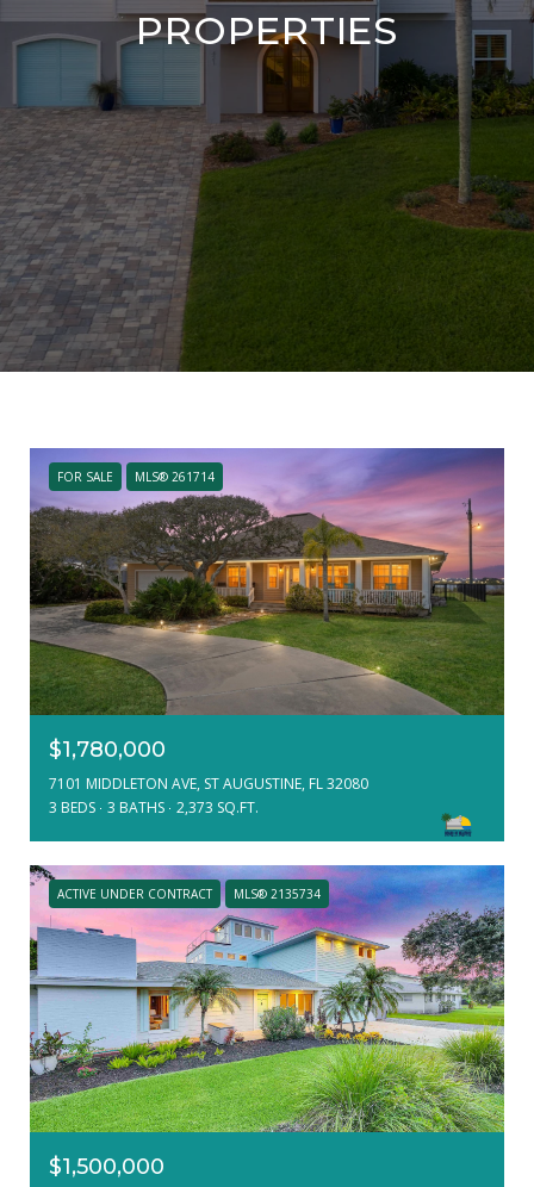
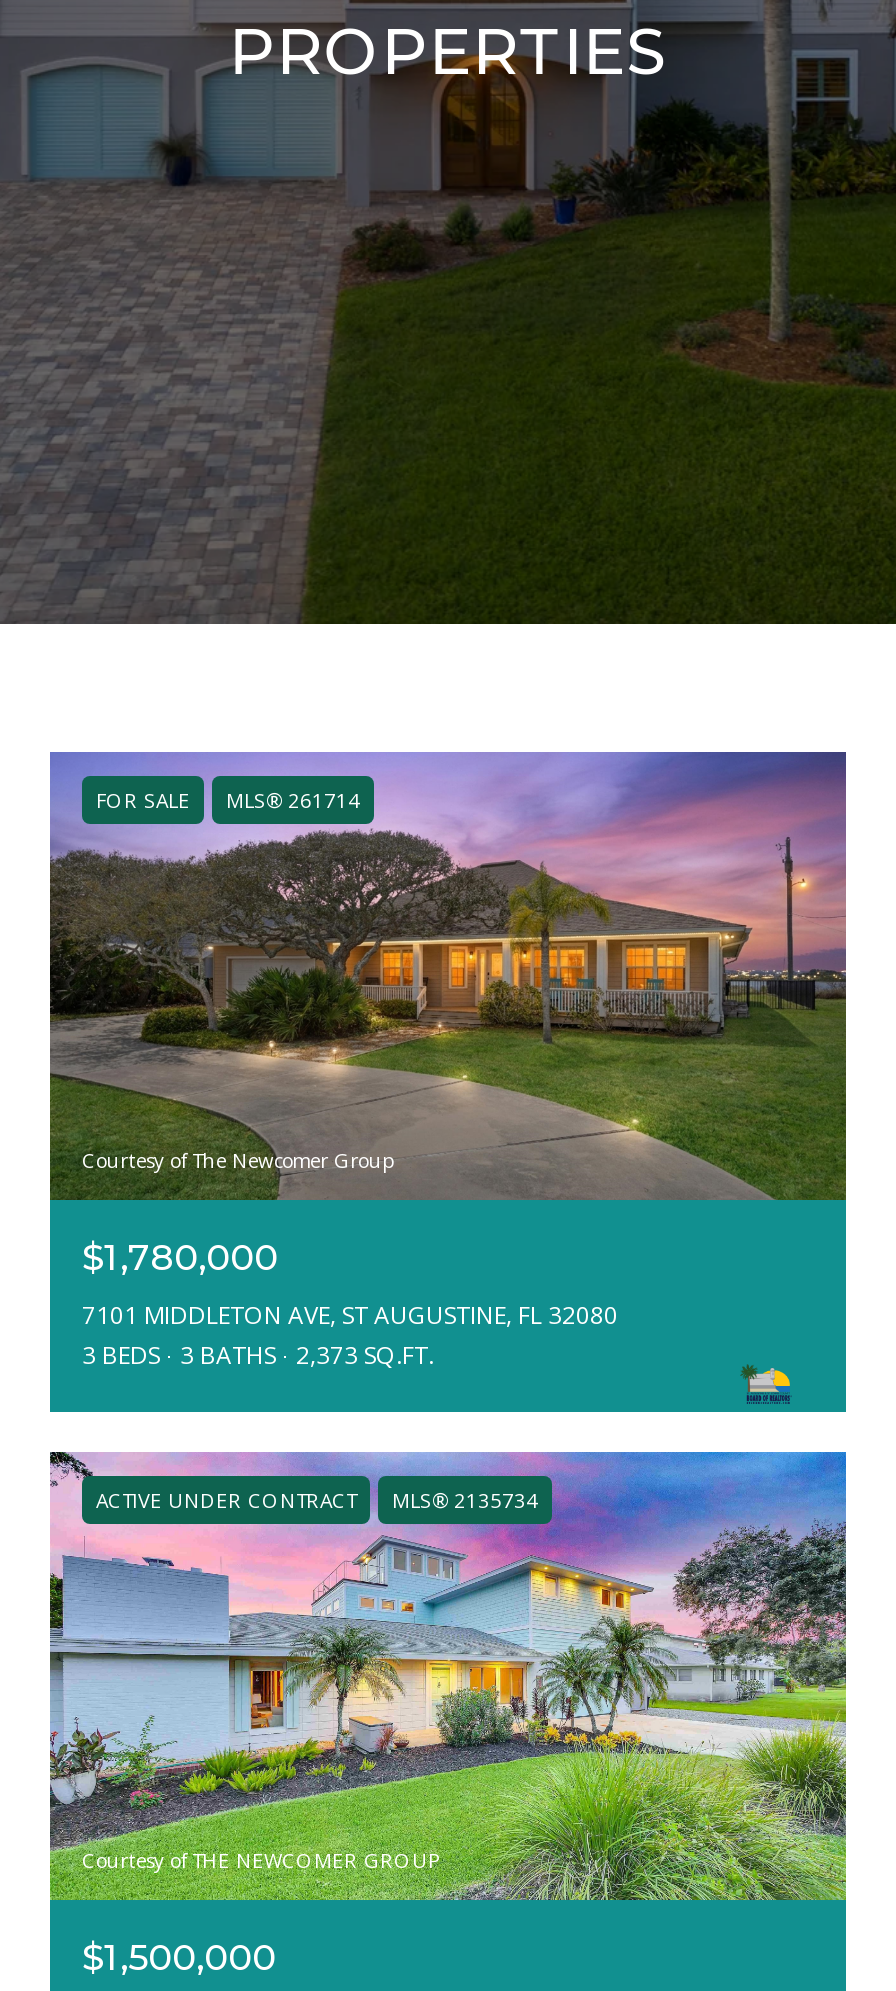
none -> [82,1146,394,1174] Courtesy of The Newcomer Group
none -> [82,1846,440,1874] Courtesy of THE NEWCOMER GROUP

